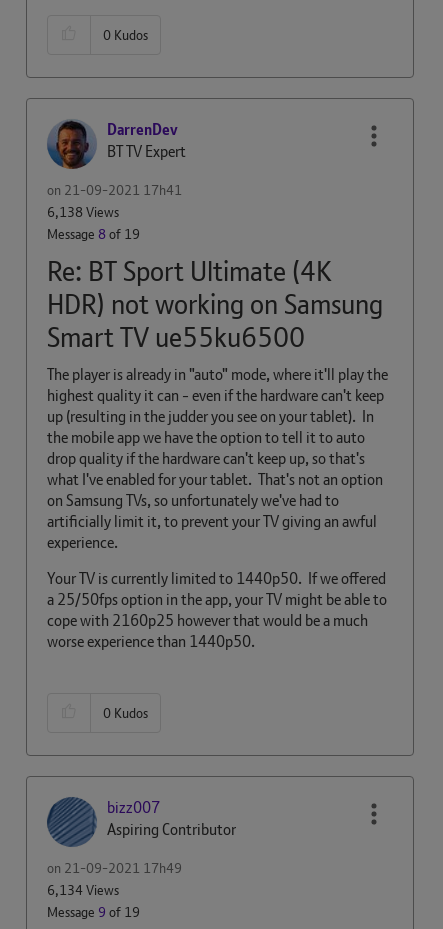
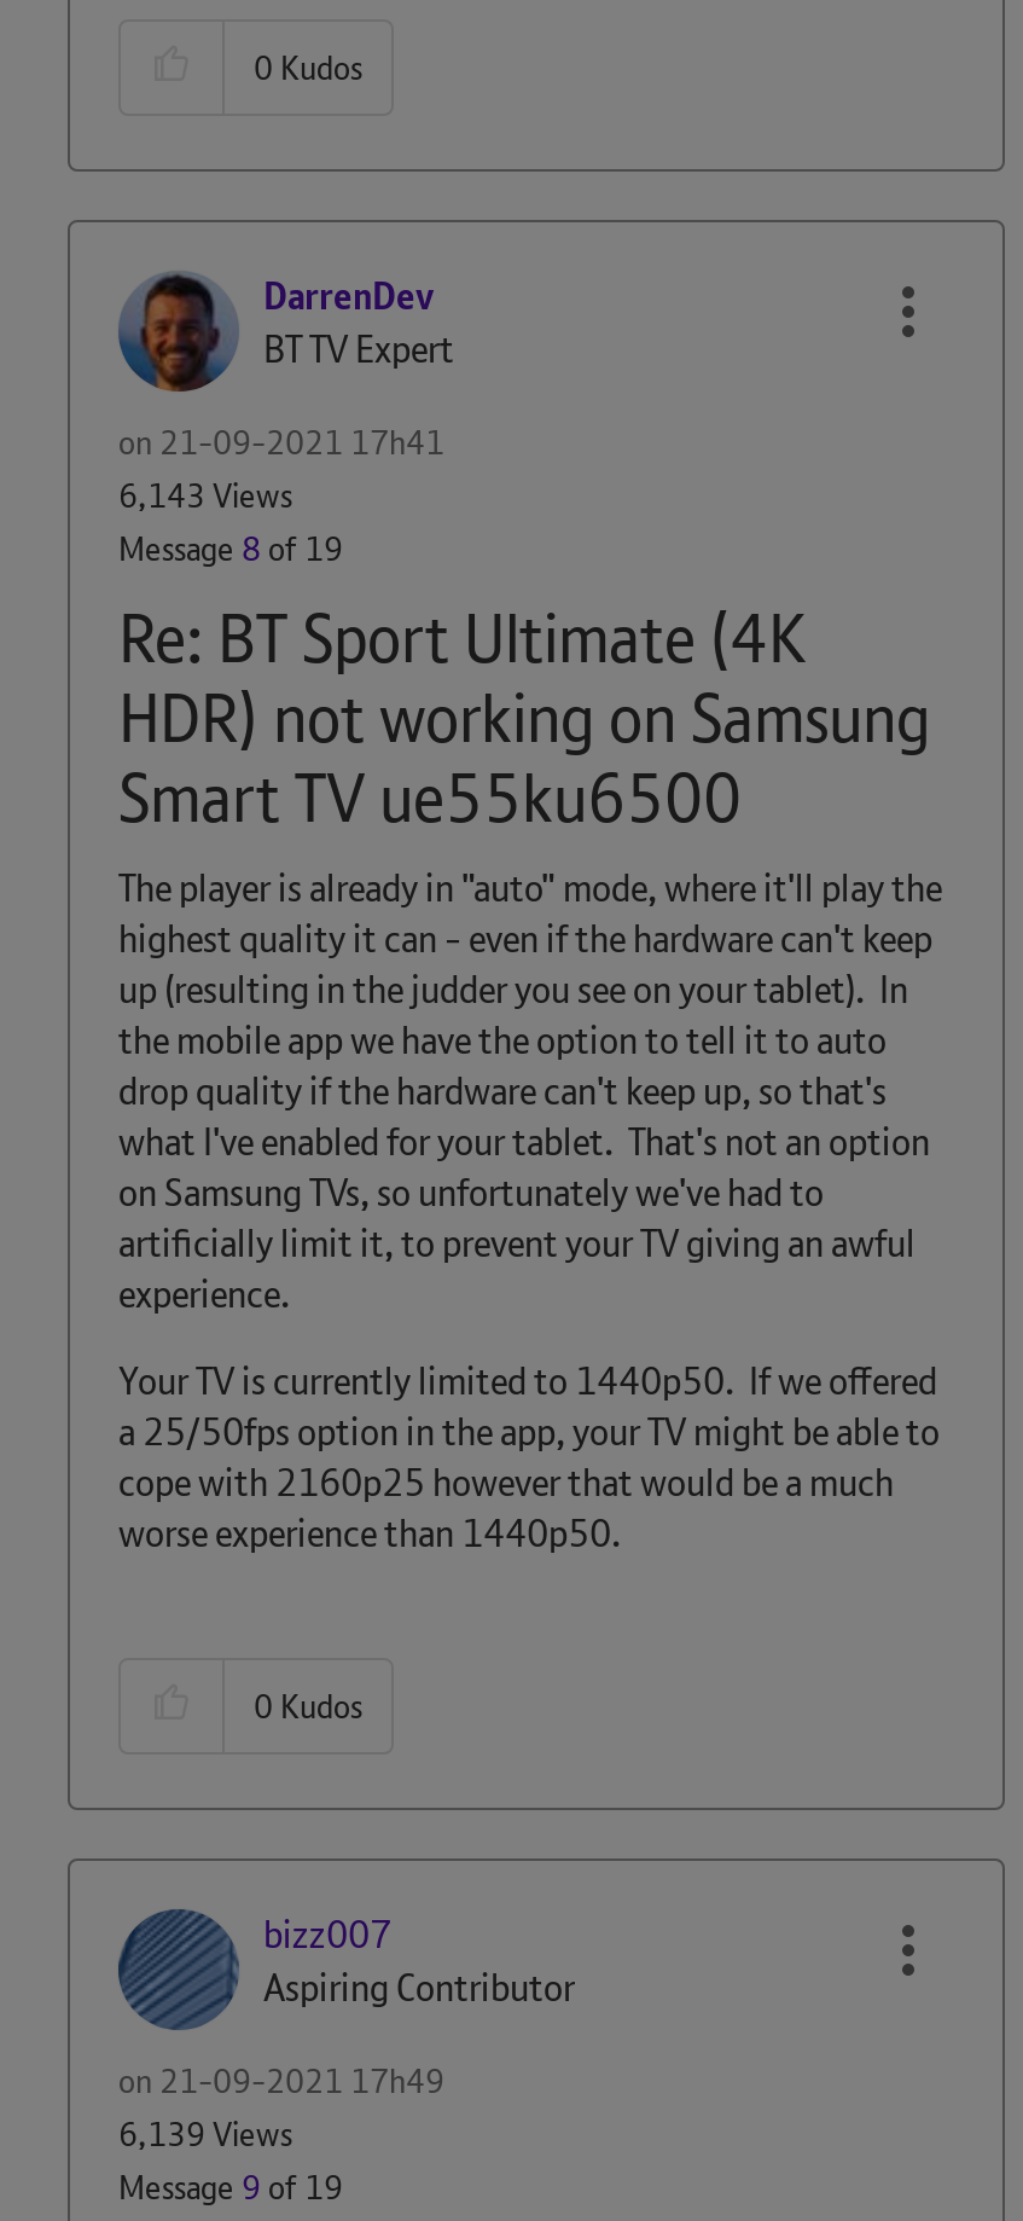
[47,203,119,221] 6,138 Views -> [118,474,292,517] 6,143 Views
[47,881,119,899] 6,134 Views -> [118,2112,292,2156] 6,139 Views

